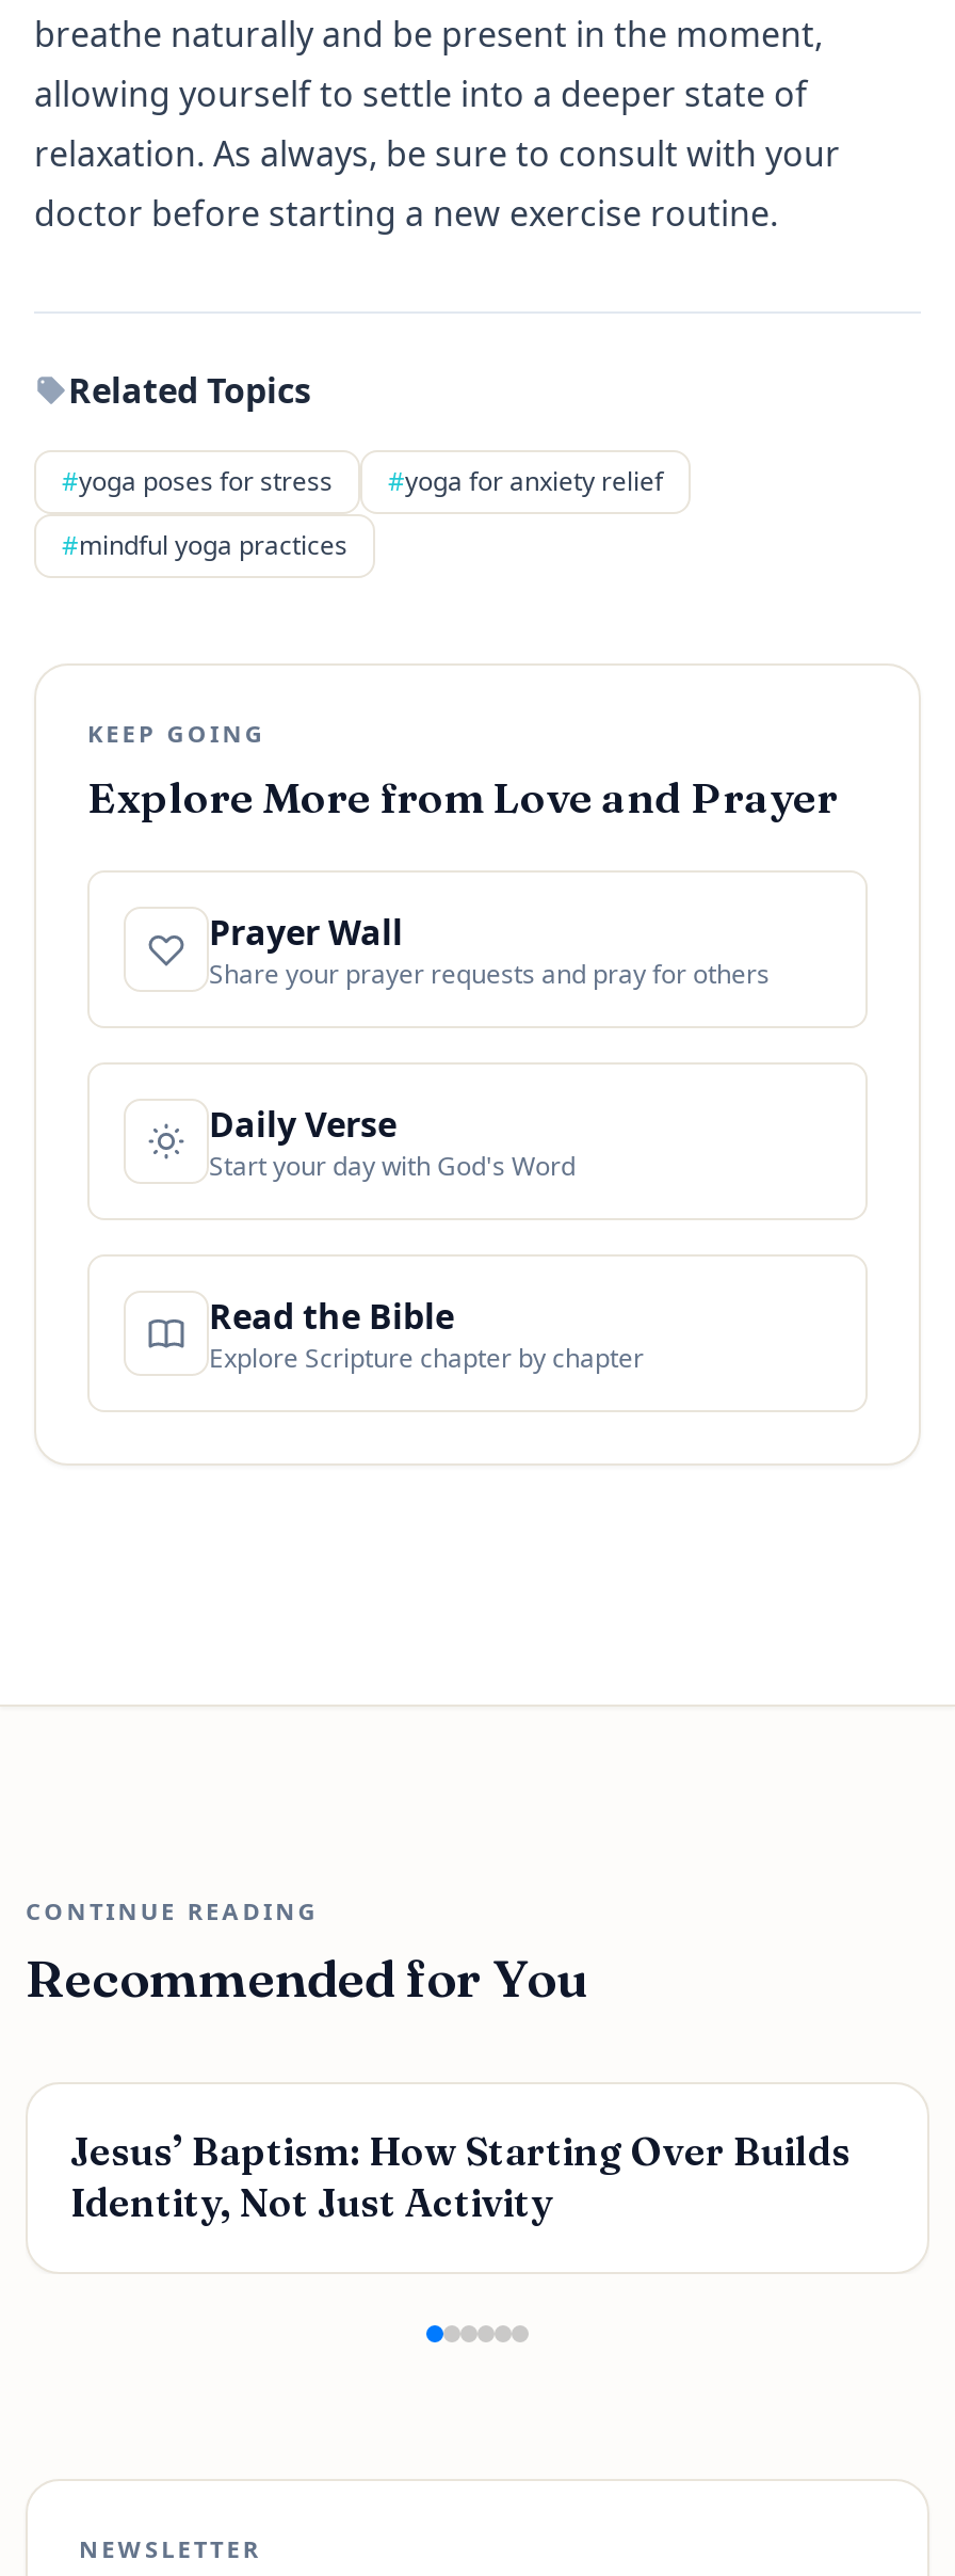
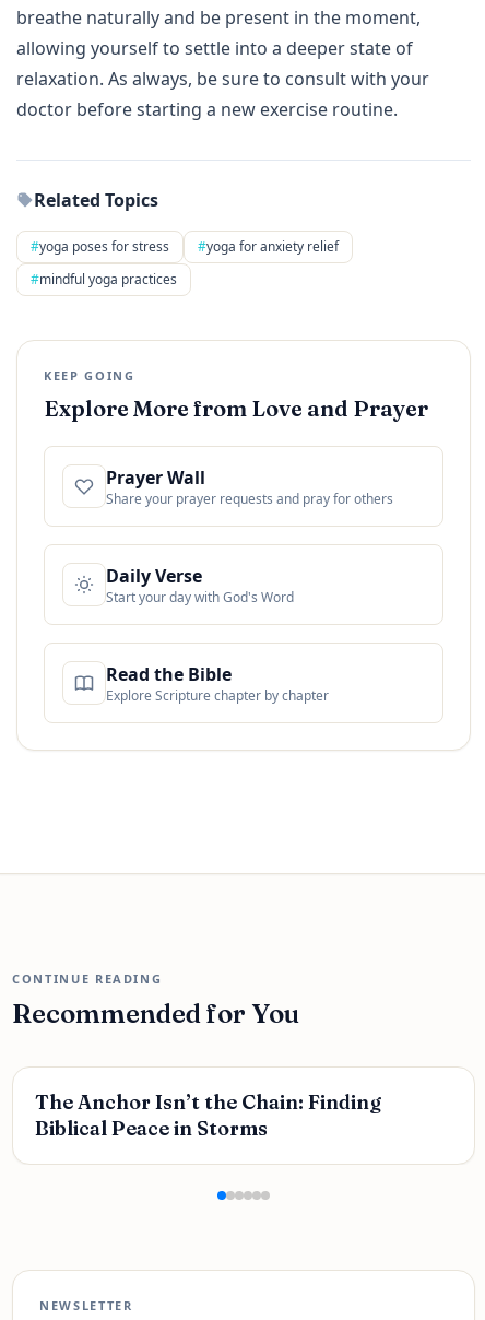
[70,2126,851,2227] Jesus’ Baptism: How Starting Over Builds | Identity, Not Just Activity -> [35,1089,381,1140] The Anchor Isn’t the Chain: Finding | Biblical Peace in Storms

